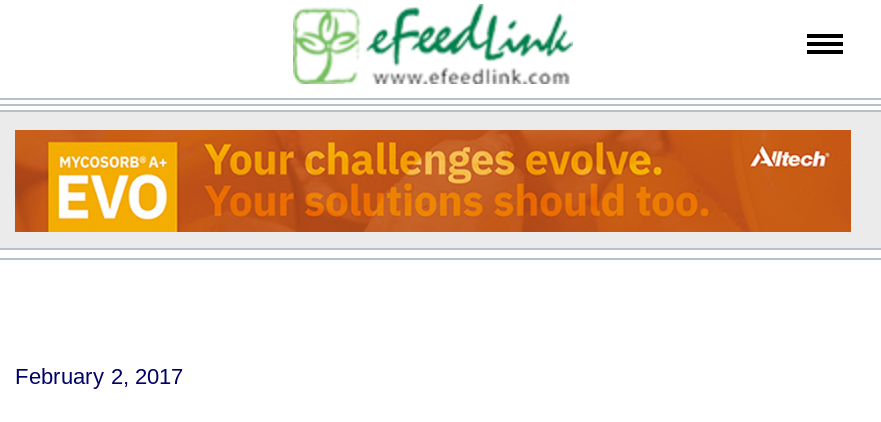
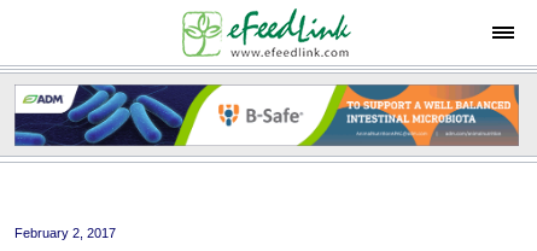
[13,128,853,234] [image] -> [13,83,520,147] [image]

